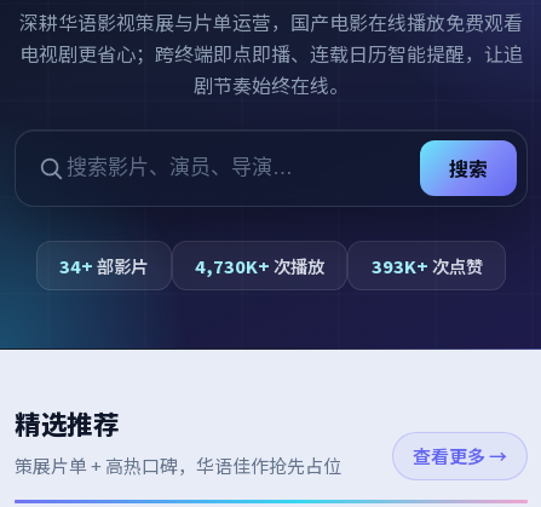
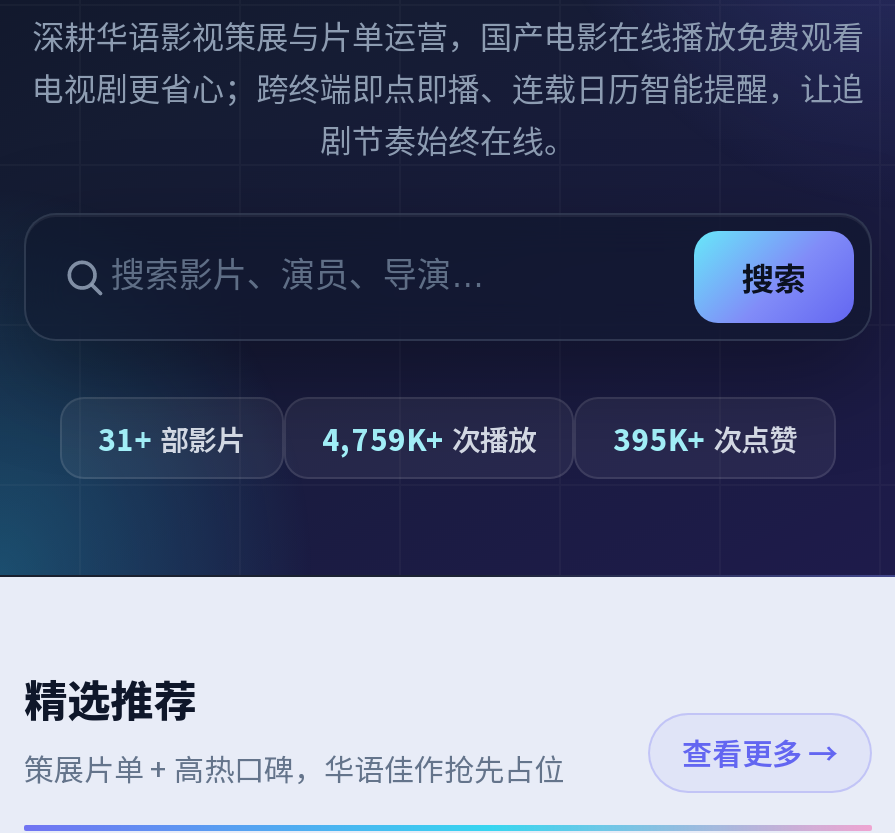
[60,253,148,278] 34+部影片 -> [98,417,244,459] 31+部影片
[195,253,324,278] 4,730K+次播放 -> [322,417,536,459] 4,759K+次播放
[371,253,483,278] 393K+次点赞 -> [614,417,798,459] 395K+次点赞

